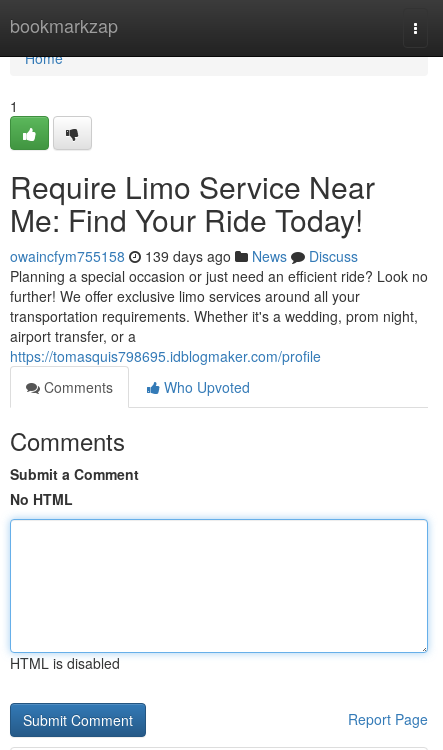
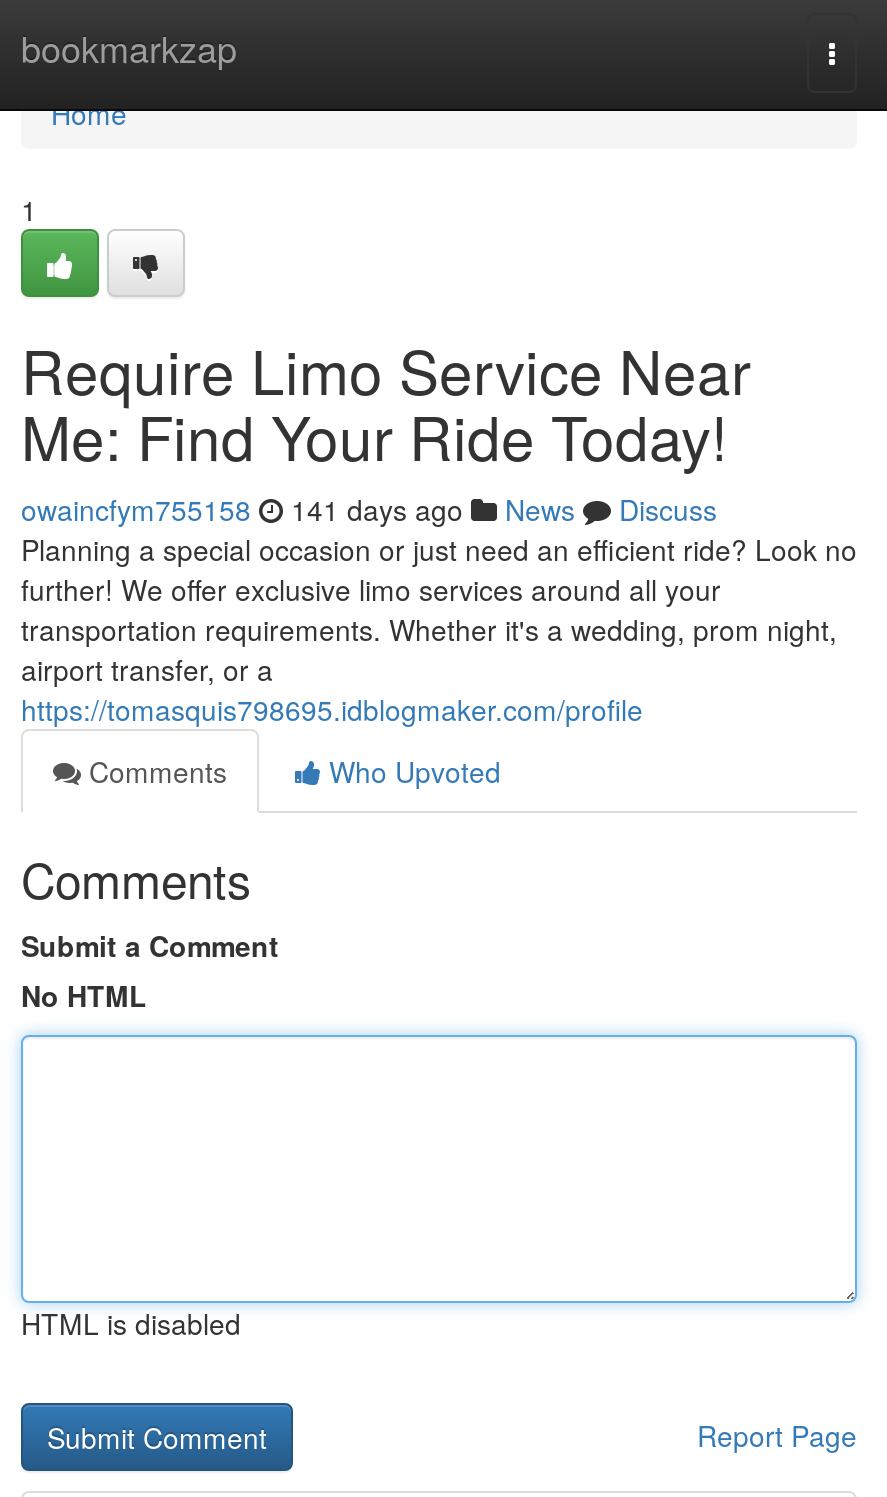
[10,246,358,266] owaincfym755158 139 days ago News Discuss -> [21,489,717,529] owaincfym755158 141 days ago News Discuss

